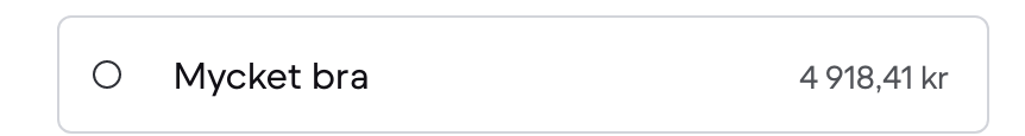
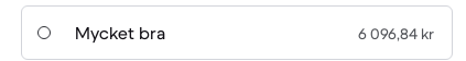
[799,57,949,99] 4 918,41 kr -> [358,24,434,44] 6 096,84 kr

